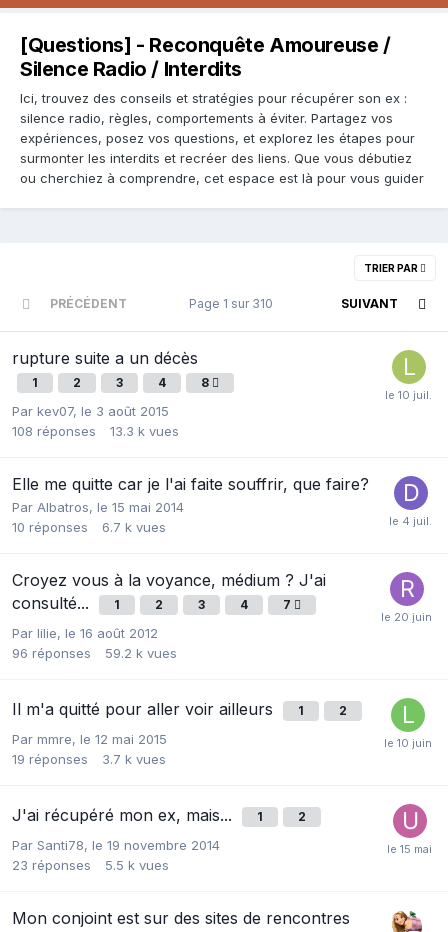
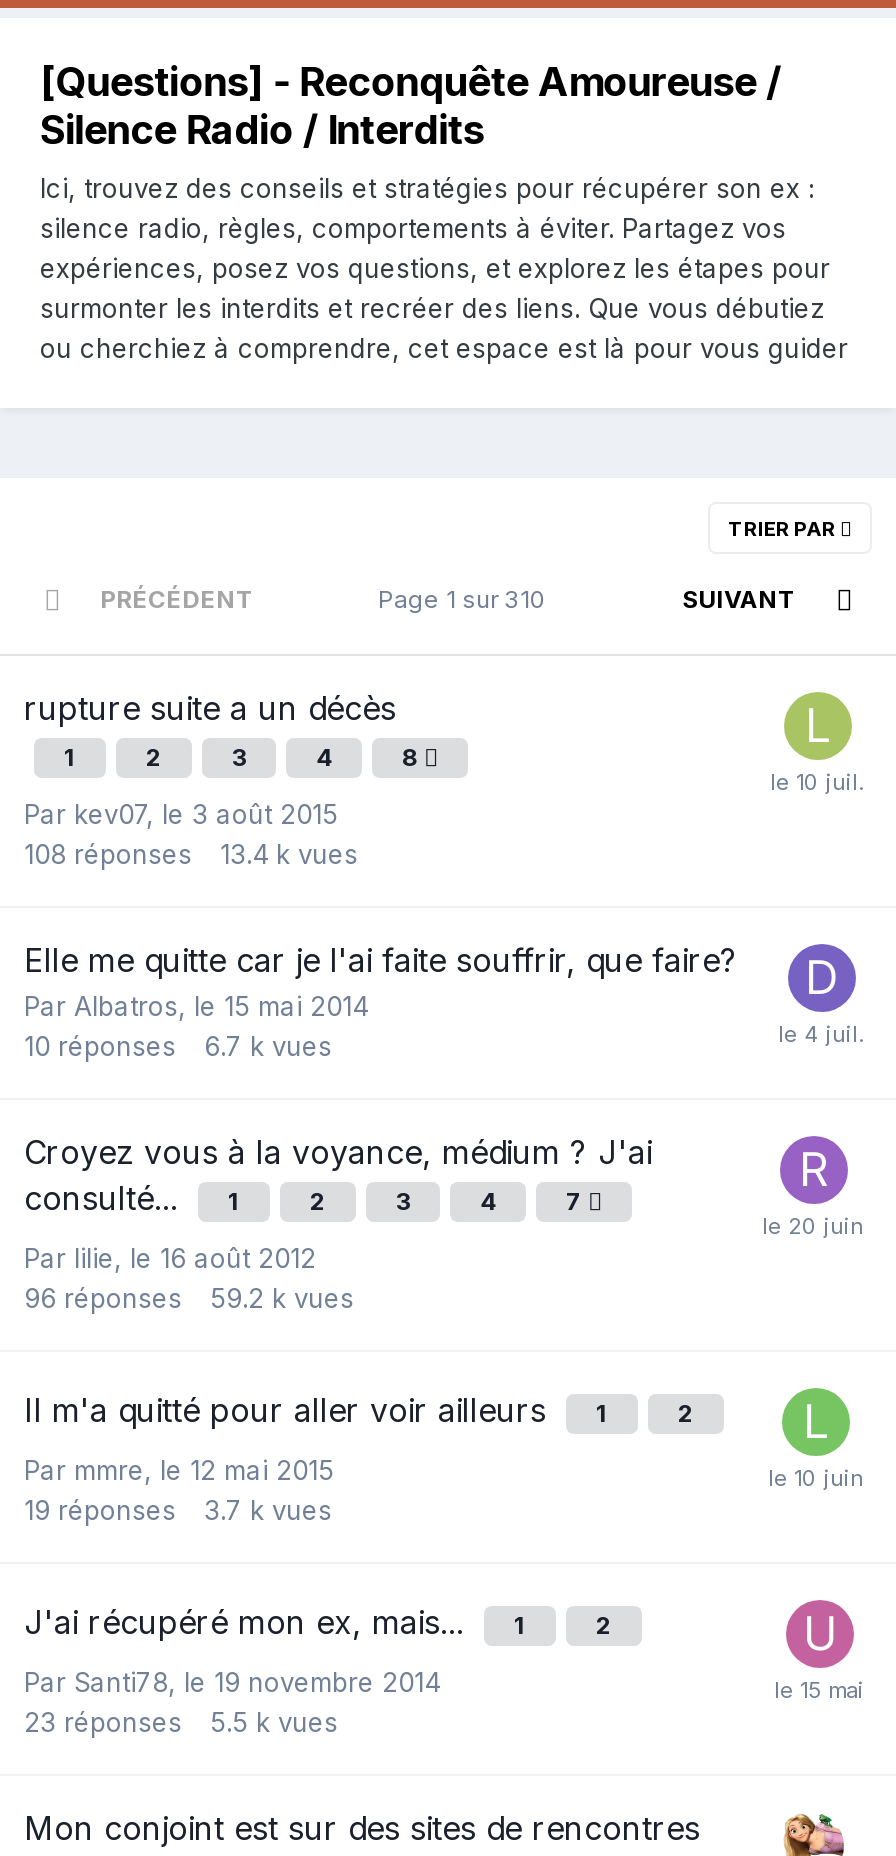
[12,422,179,438] 108 réponses 13.3 k vues -> [24,837,358,869] 108 réponses 13.4 k vues

